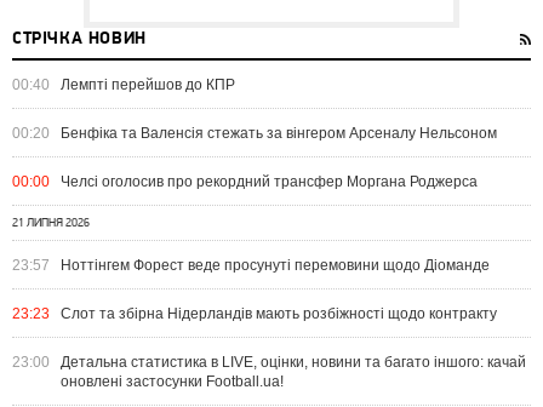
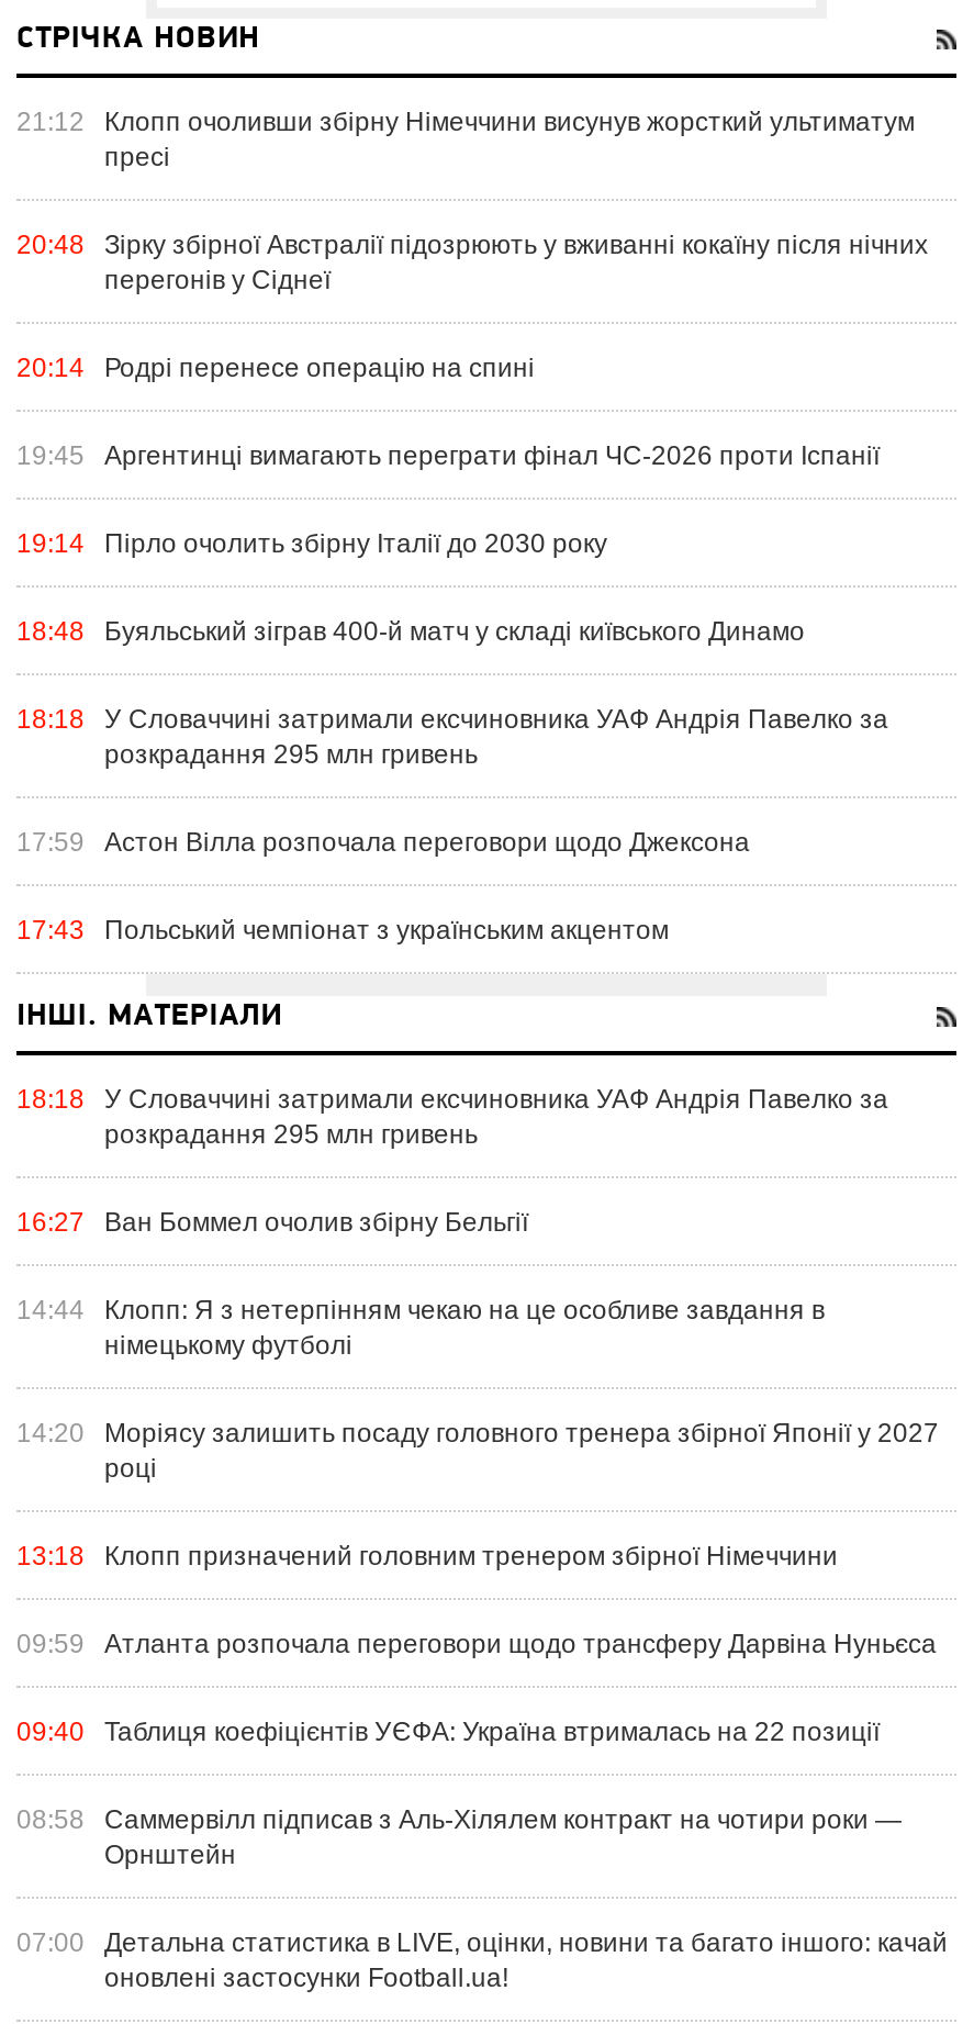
[12,77,497,371] 00:40 | Лемпті перейшов до КПР | 00:20 | Бенфіка та Валенсія стежать за вінгером Арсеналу Нельсоном | 00:00 | Челсі оголосив про рекордний трансфер Моргана Роджерса | 21 ЛИПНЯ 2026 | 23:57 | Ноттінгем Форест веде просунуті перемовини щодо Діоманде | 23:23 | Слот та збірна Нідерландів мають розбіжності щодо контракту | 23:00 -> [16,107,939,1959] 21:12 | Клопп очоливши збірну Німеччини висунув жорсткий ультиматум | пресі | 20:48 | Зірку збірної Австралії підозрюють у вживанні кокаїну після нічних | перегонів у Сіднеї | 20:14 | Родрі перенесе операцію на спині | 19:45 | Аргентинці вимагають переграти фінал ЧС-2026 проти Іспанії | 19:14 | Пірло очолить збірну Італії до 2030 року | 18:48 | Буяльський зіграв 400-й матч у складі київського Динамо | 18:18 | У Словаччині затримали ексчиновника УАФ Андрія Павелко за | розкрадання 295 млн гривень | 17:59 | Астон Вілла розпочала переговори щодо Джексона | 17:43 | Польський чемпіонат з українським акцентом | ІНШІ. МАТЕРІАЛИ | 18:18 | У Словаччині затримали ексчиновника УАФ Андрія Павелко за | розкрадання 295 млн гривень | 16:27 | Ван Боммел очолив збірну Бельгії | 14:44 | Клопп: Я з нетерпінням чекаю на це особливе завдання в | німецькому футболі | 14:20 | Моріясу залишить посаду головного тренера збірної Японії у 2027 | році | 13:18 | Клопп призначений головним тренером збірної Німеччини | 09:59 | Атланта розпочала переговори щодо трансферу Дарвіна Нуньєса | 09:40 | Таблиця коефіцієнтів УЄФА: Україна втрималась на 22 позиції | 08:58 | Саммервілл підписав з Аль-Хілялем контракт на чотири роки — | Орнштейн | 07:00

